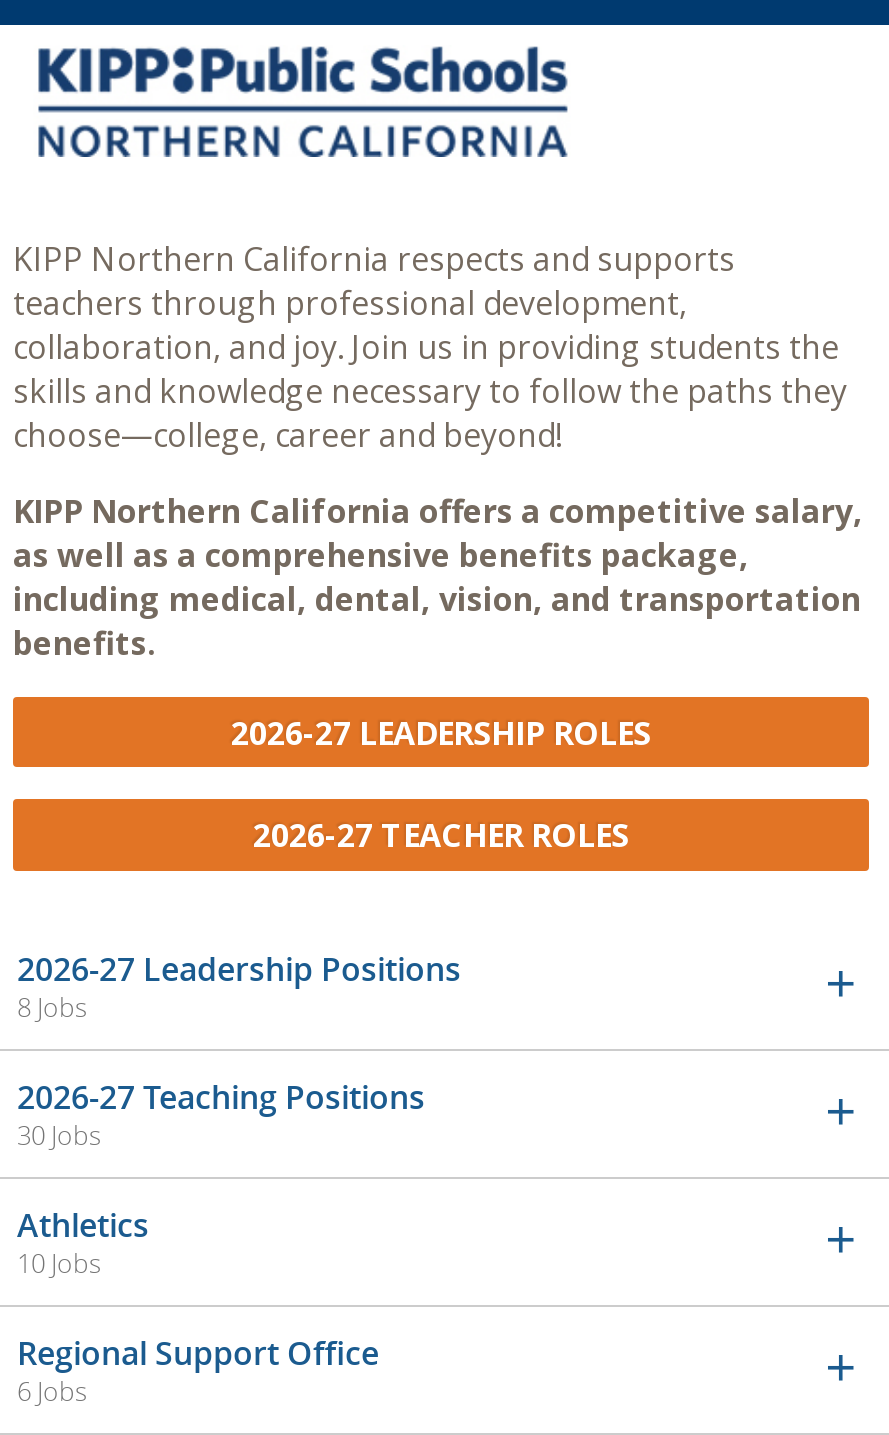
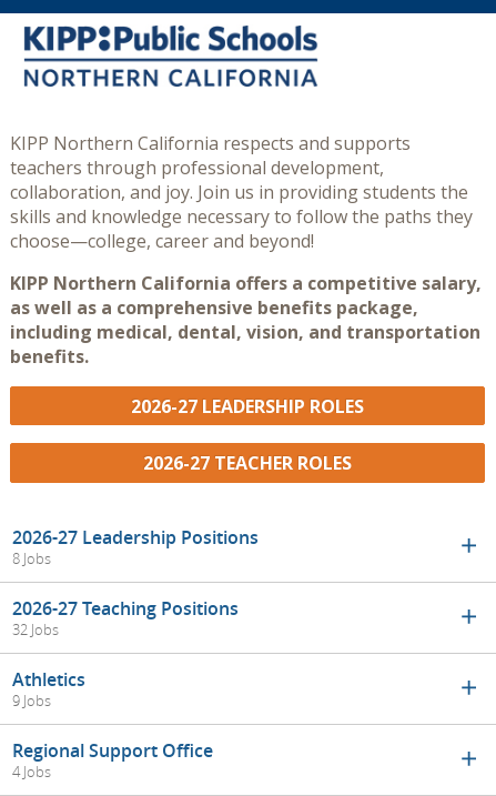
[17,1116,101,1152] 30 Jobs -> [12,619,59,639] 32 Jobs
[17,1244,101,1280] 10 Jobs -> [12,690,51,710] 9 Jobs
[17,1372,87,1408] 6 Jobs -> [12,761,51,781] 4 Jobs

